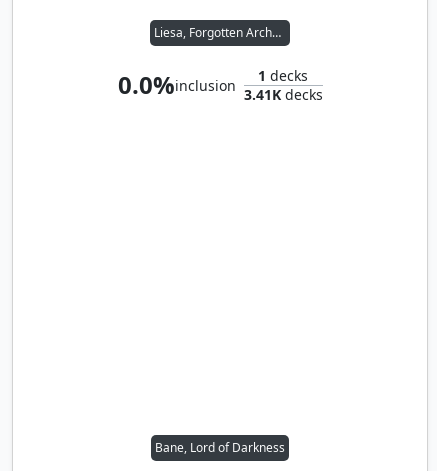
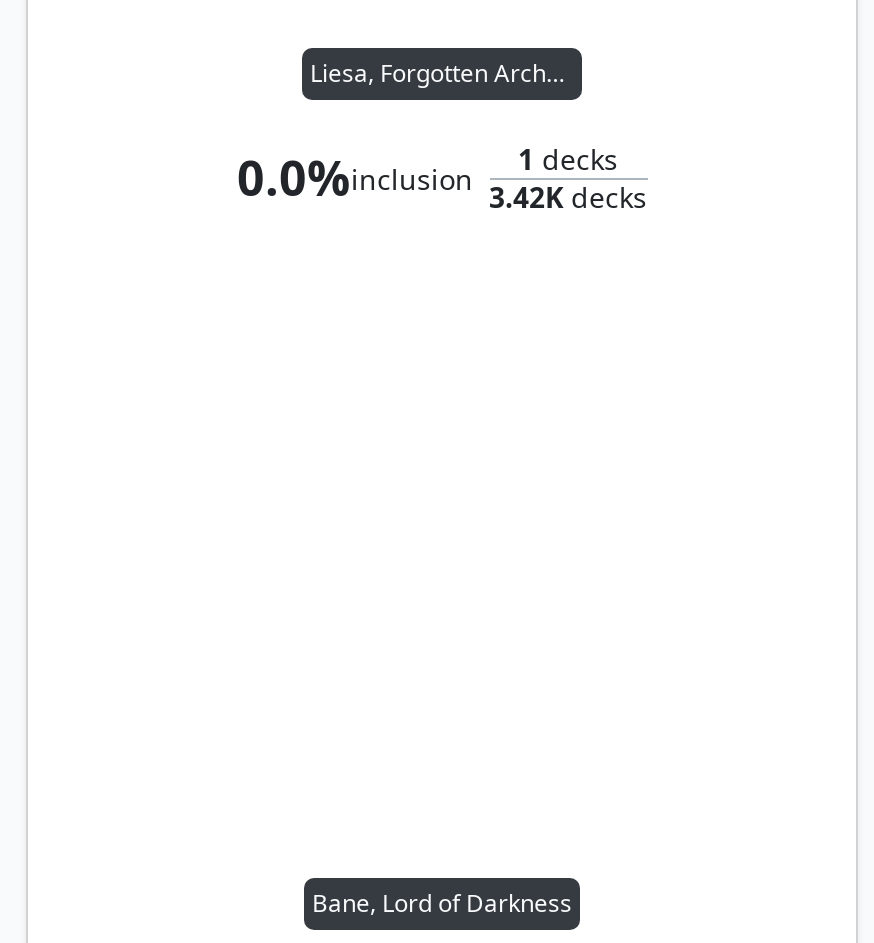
[117,66,322,104] 0.0%inclusion 3.41K decks 1 decks -> [237,139,647,215] 0.0%inclusion 3.42K decks 1 decks

